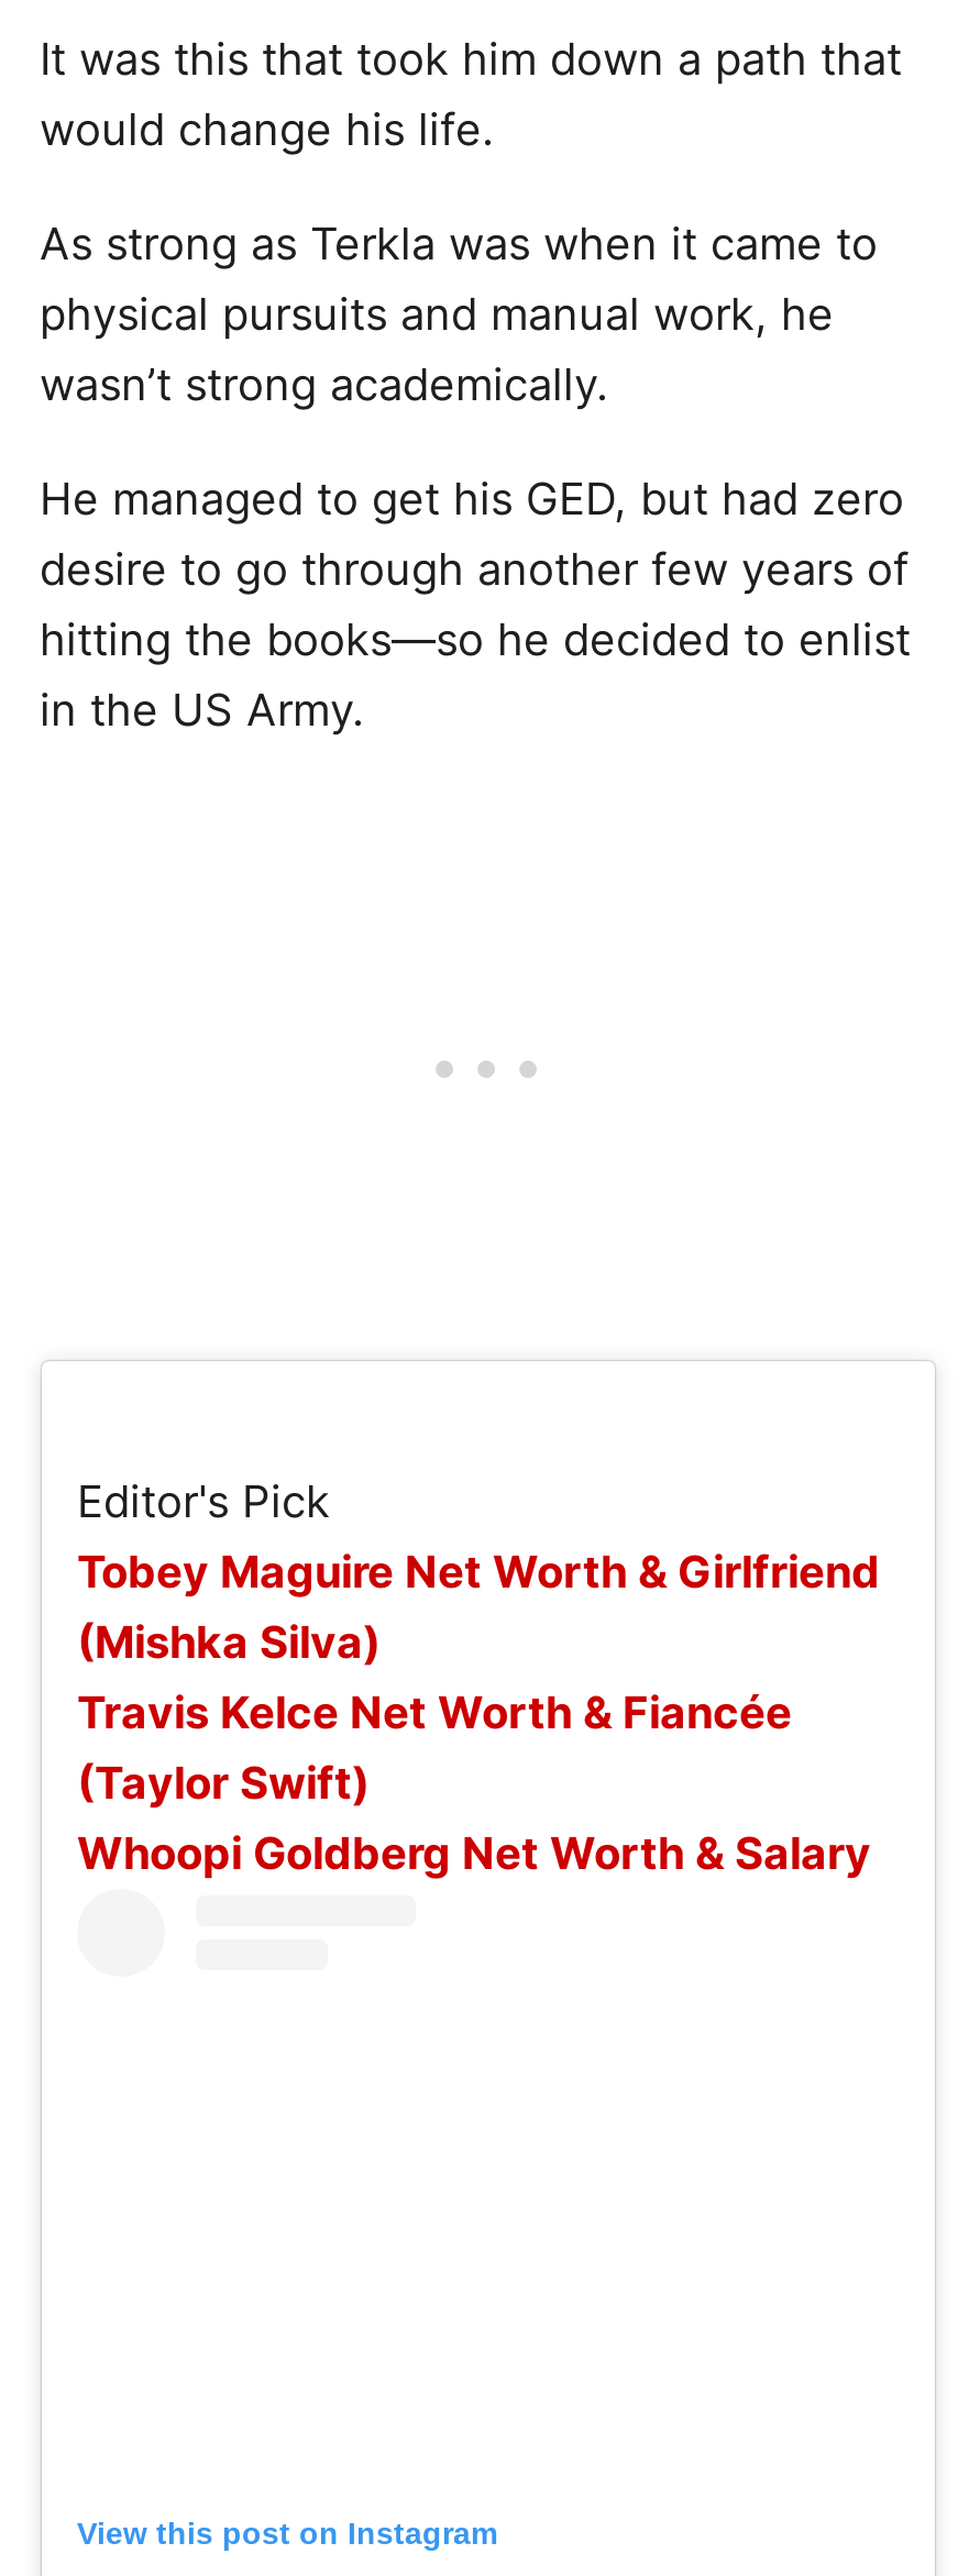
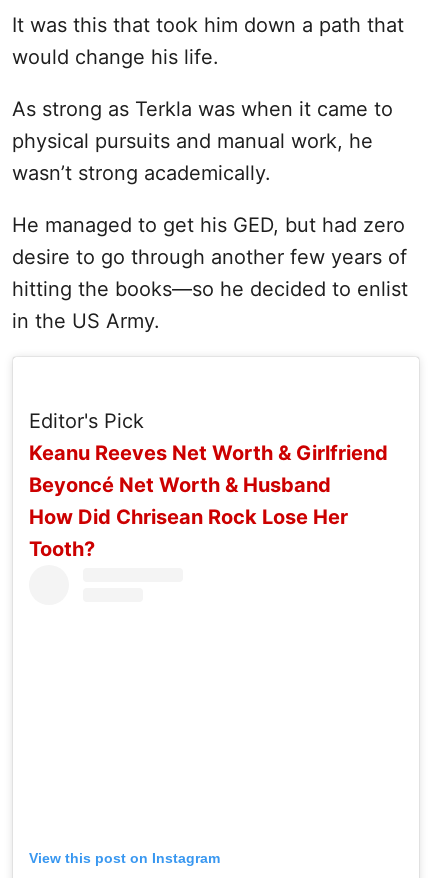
[77,1545,880,1879] Tobey Maguire Net Worth & Girlfriend | (Mishka Silva) | Travis Kelce Net Worth & Fiancée | (Taylor Swift) | Whoopi Goldberg Net Worth & Salary -> [29,441,388,561] Keanu Reeves Net Worth & Girlfriend | Beyoncé Net Worth & Husband | How Did Chrisean Rock Lose Her | Tooth?

